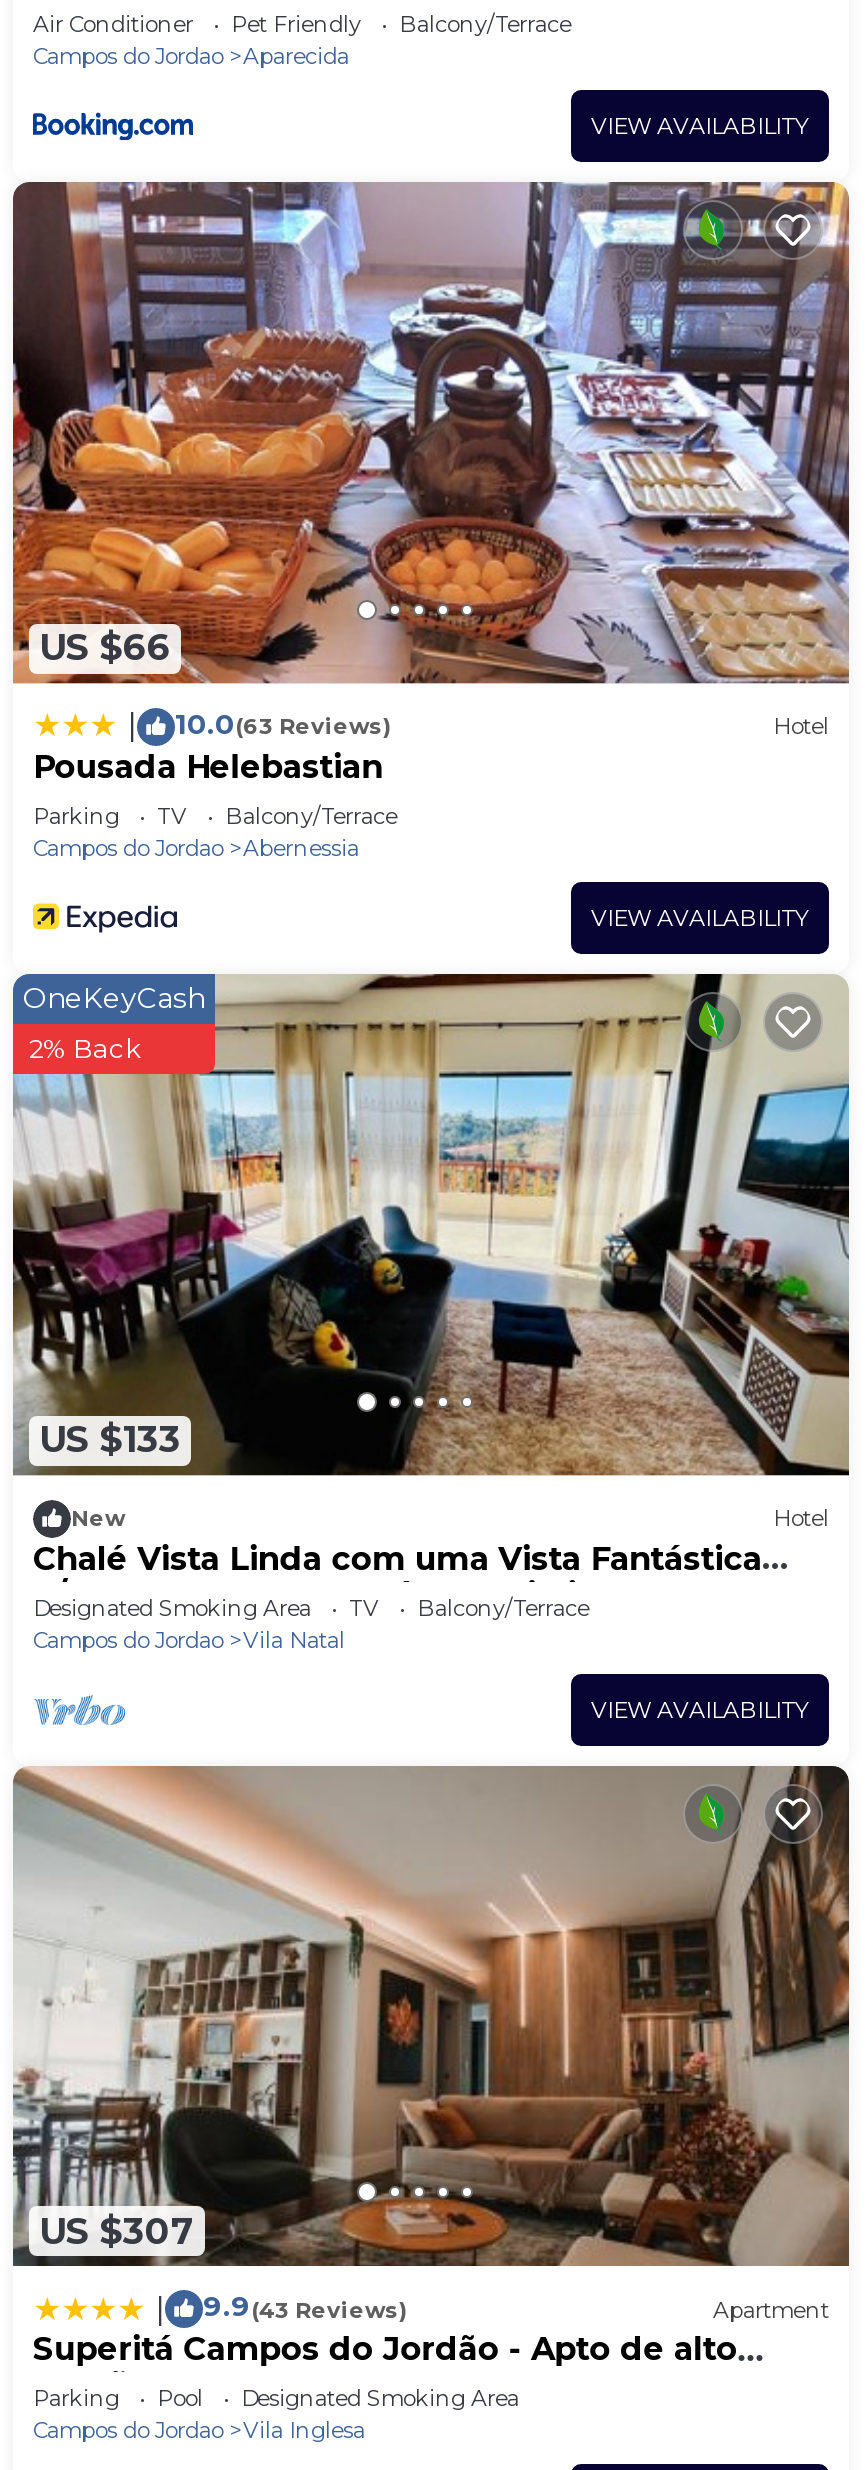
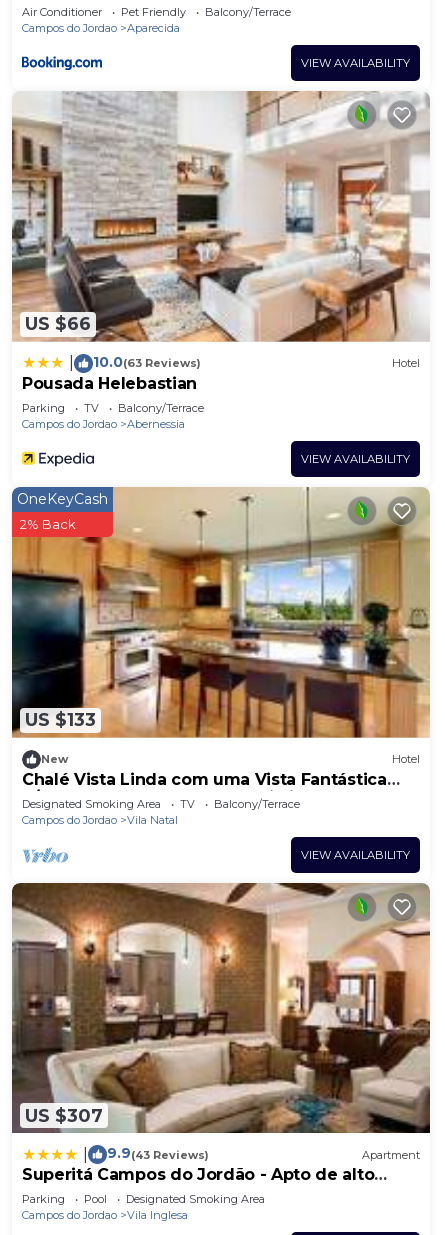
[11,180,851,686] [image] -> [11,91,430,342] [image]
[11,972,851,1478] [image] -> [11,487,431,739] [image]
[13,1766,851,2268] [image] -> [11,882,430,1134] [image]

